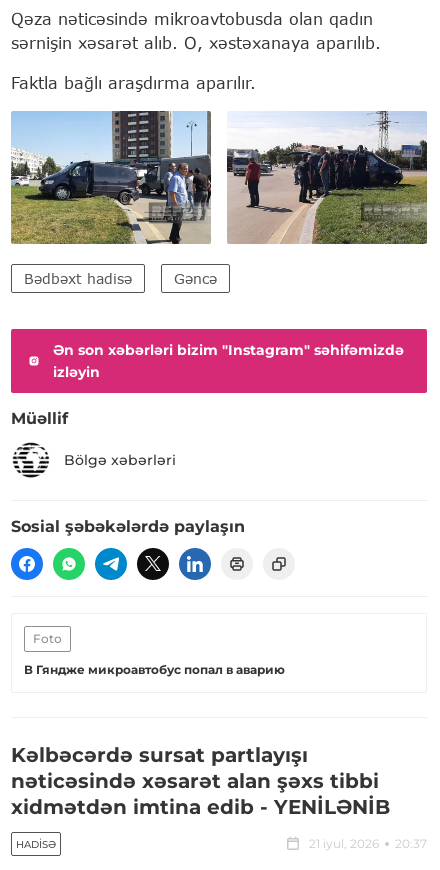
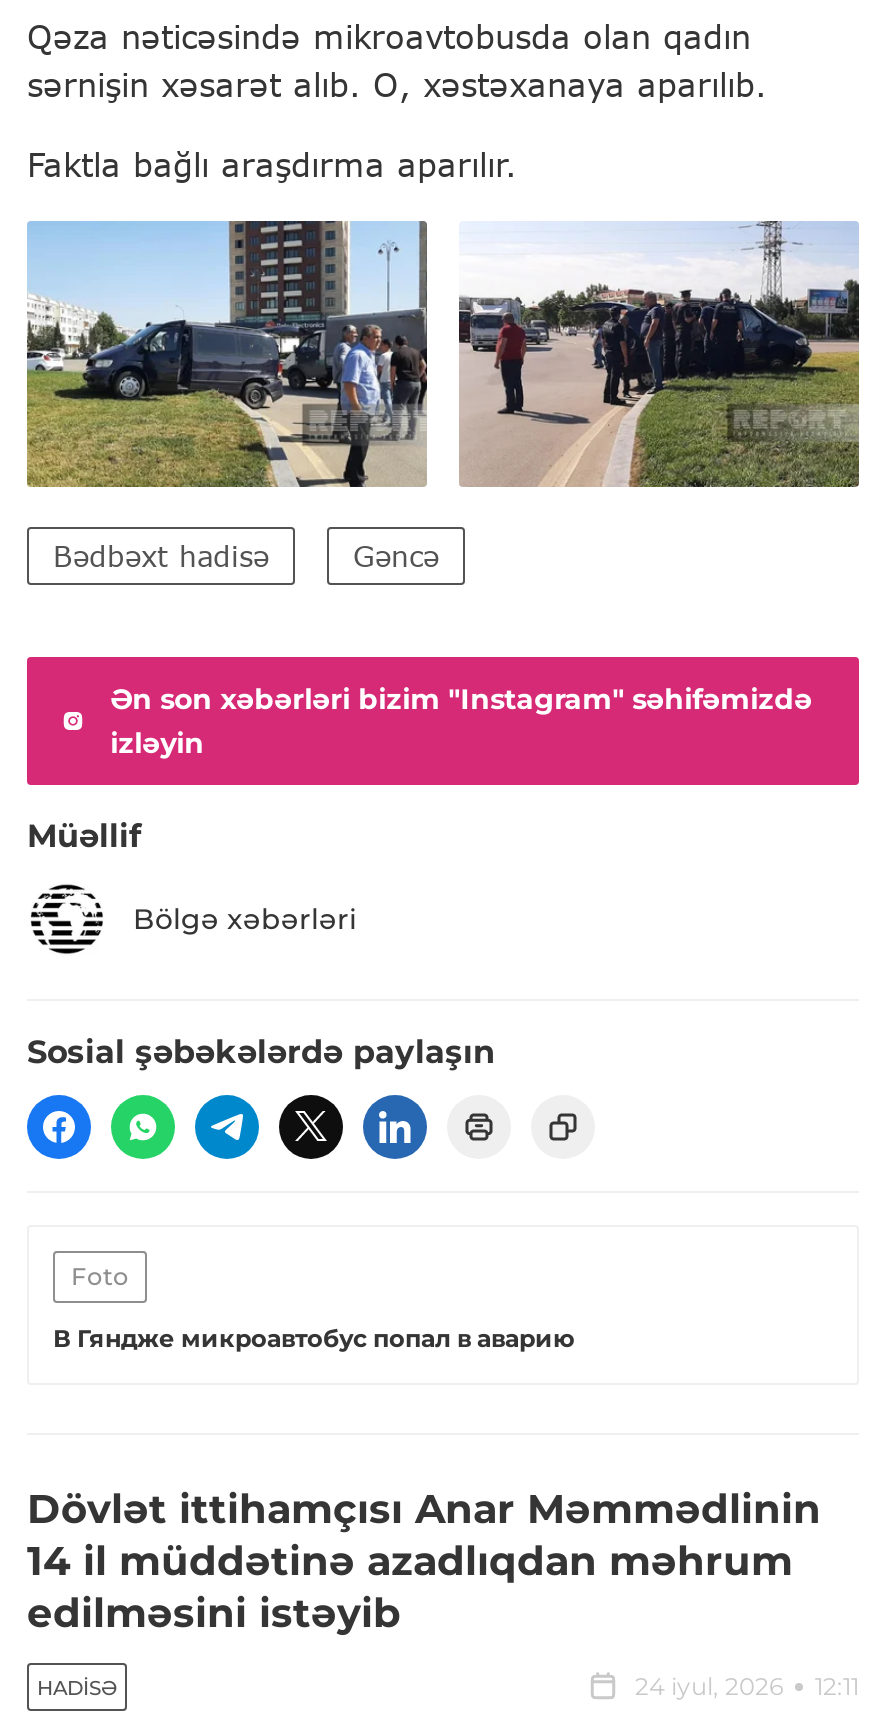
[11,743,390,819] Kəlbəcərdə sursat partlayışı | nəticəsində xəsarət alan şəxs tibbi | xidmətdən imtina edib - YENİLƏNİB -> [27,1486,821,1638] Dövlət ittihamçısı Anar Məmmədlinin | 14 il müddətinə azadlıqdan məhrum | edilməsini istəyib
[309,836,427,851] 21 iyul, 2026 | 20:37 -> [635,1672,859,1702] 24 iyul, 2026 | 12:11

